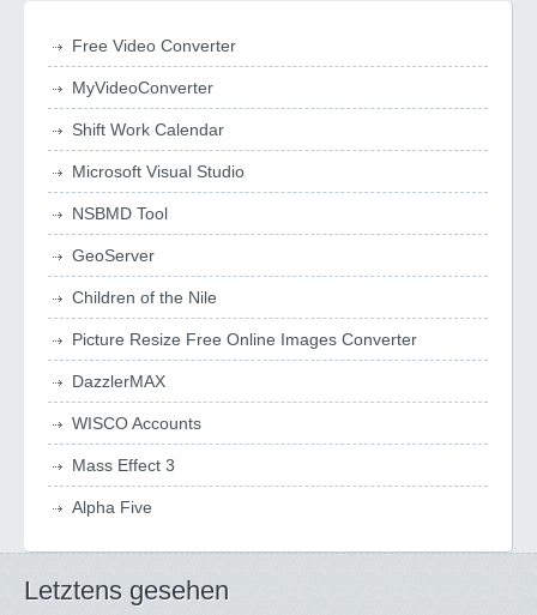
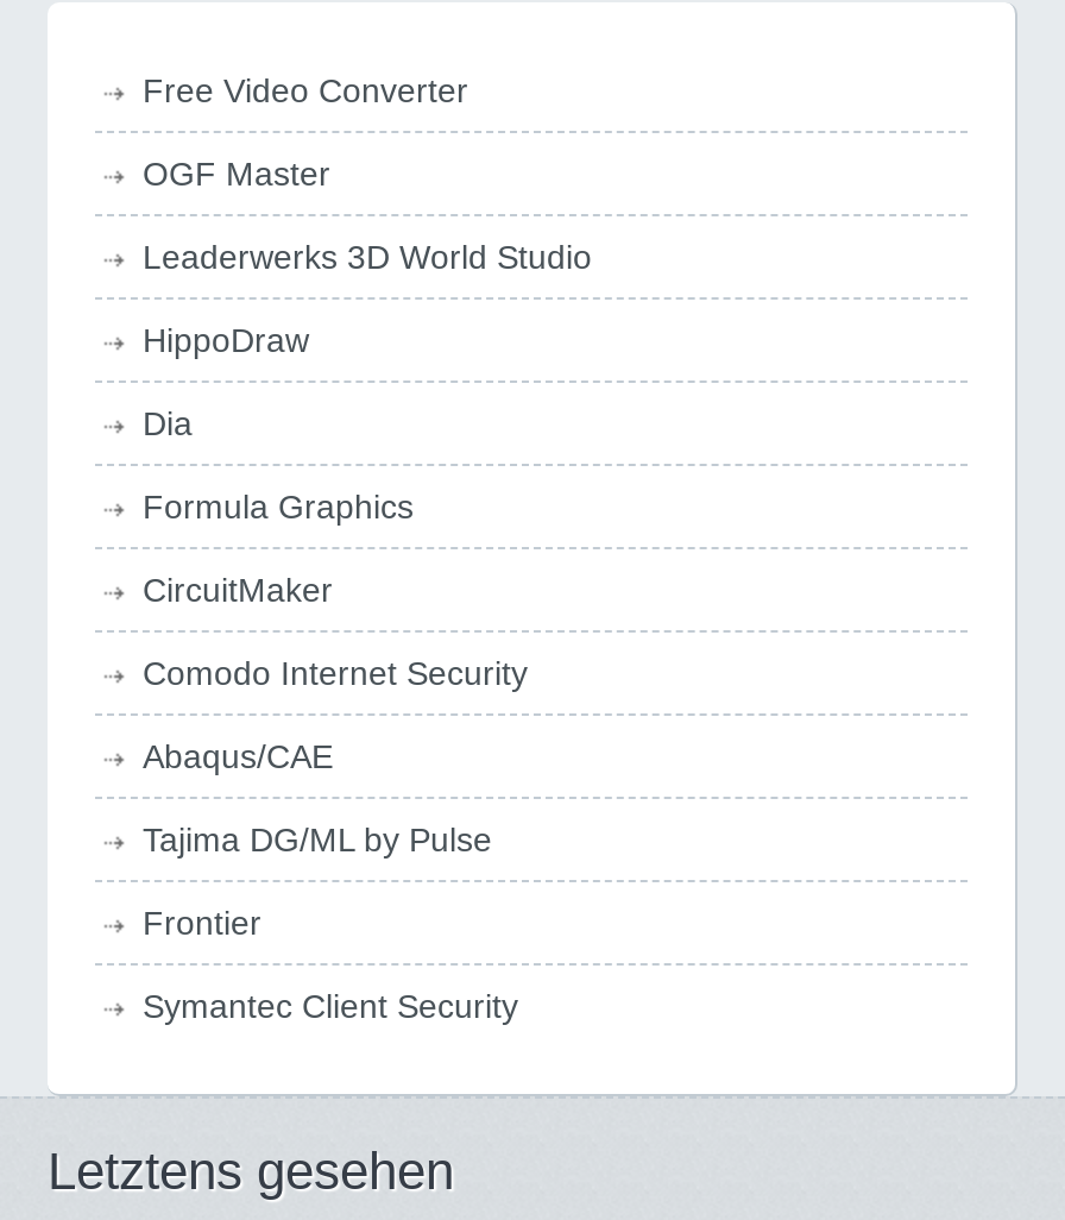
[72,78,213,97] MyVideoConverter -> [143,155,330,193] OGF Master
[72,120,224,139] Shift Work Calendar -> [143,238,592,276] Leaderwerks 3D World Studio
[72,162,245,181] Microsoft Visual Studio -> [143,321,309,359] HippoDraw
[72,204,168,223] NSBMD Tool -> [143,404,193,442] Dia
[72,246,155,265] GeoServer -> [143,488,414,526] Formula Graphics
[72,288,217,307] Children of the Nile -> [143,571,333,609] CircuitMaker
[72,330,417,349] Picture Resize Free Online Images Converter -> [143,654,528,692] Comodo Internet Security
[72,372,165,391] DazzlerMAX -> [143,737,333,775] Abaqus/CAE
[72,414,201,433] WISCO Accounts -> [143,820,492,859] Tajima DG/ML by Pulse
[72,456,175,475] Mass Effect 3 -> [143,904,261,942] Frontier
[72,498,152,517] Alpha Five -> [143,987,518,1025] Symantec Client Security

